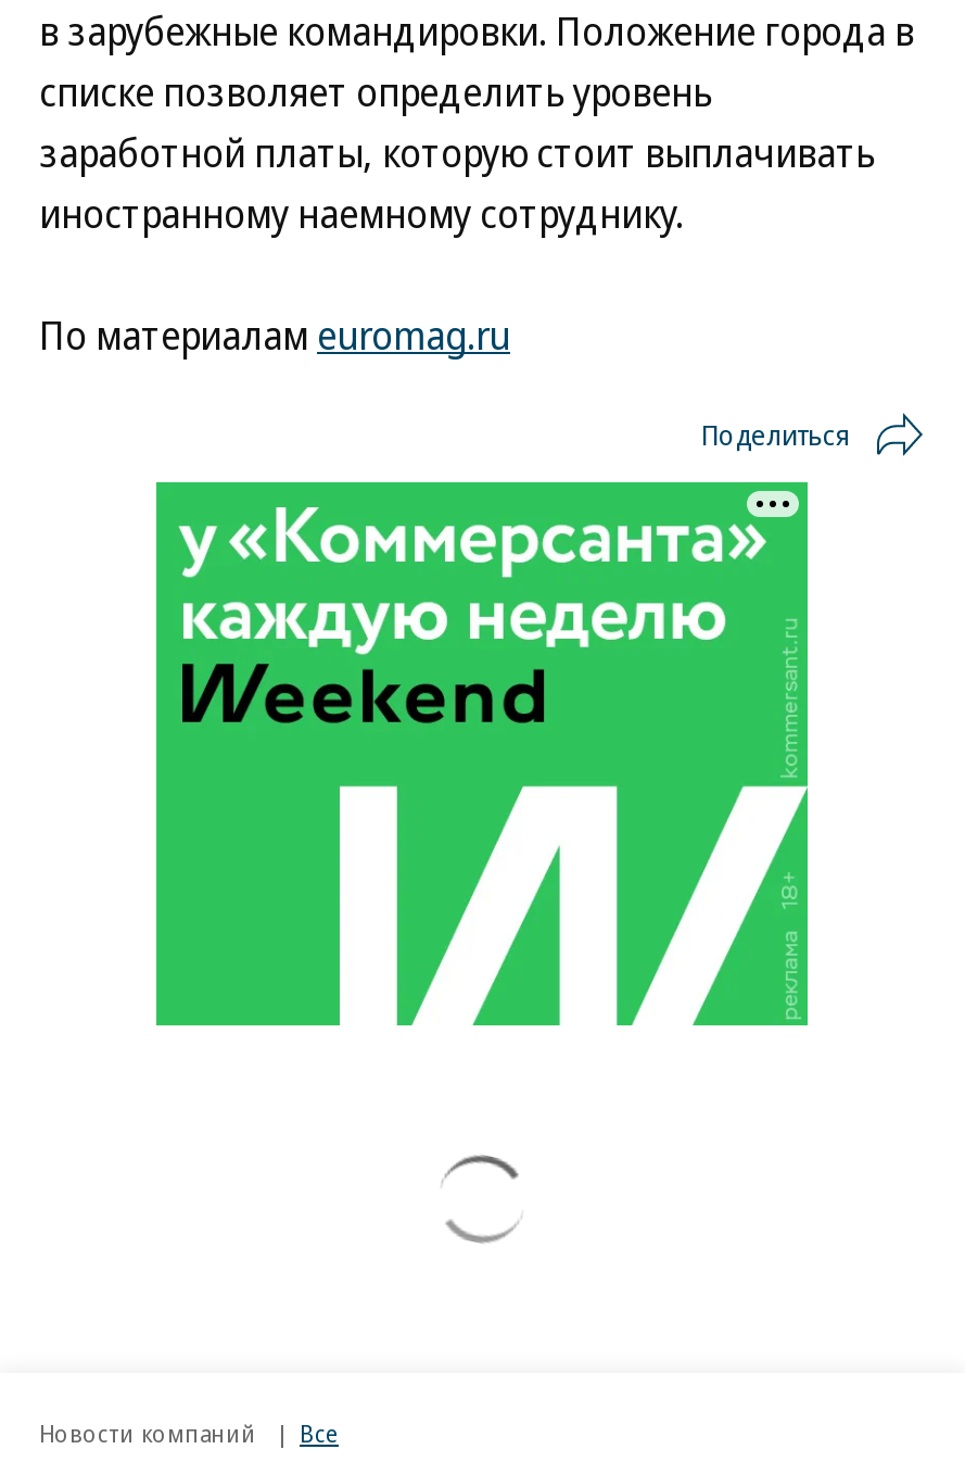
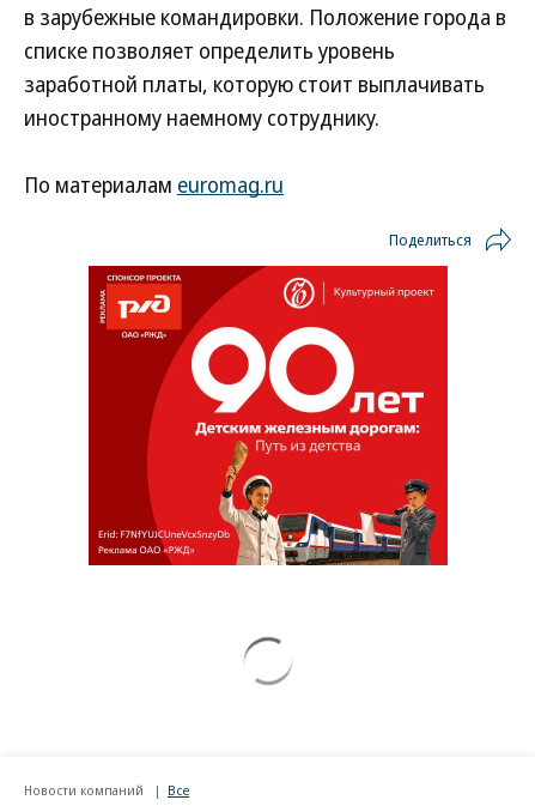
[154,480,810,1028] [image] -> [87,265,449,566] [image]

